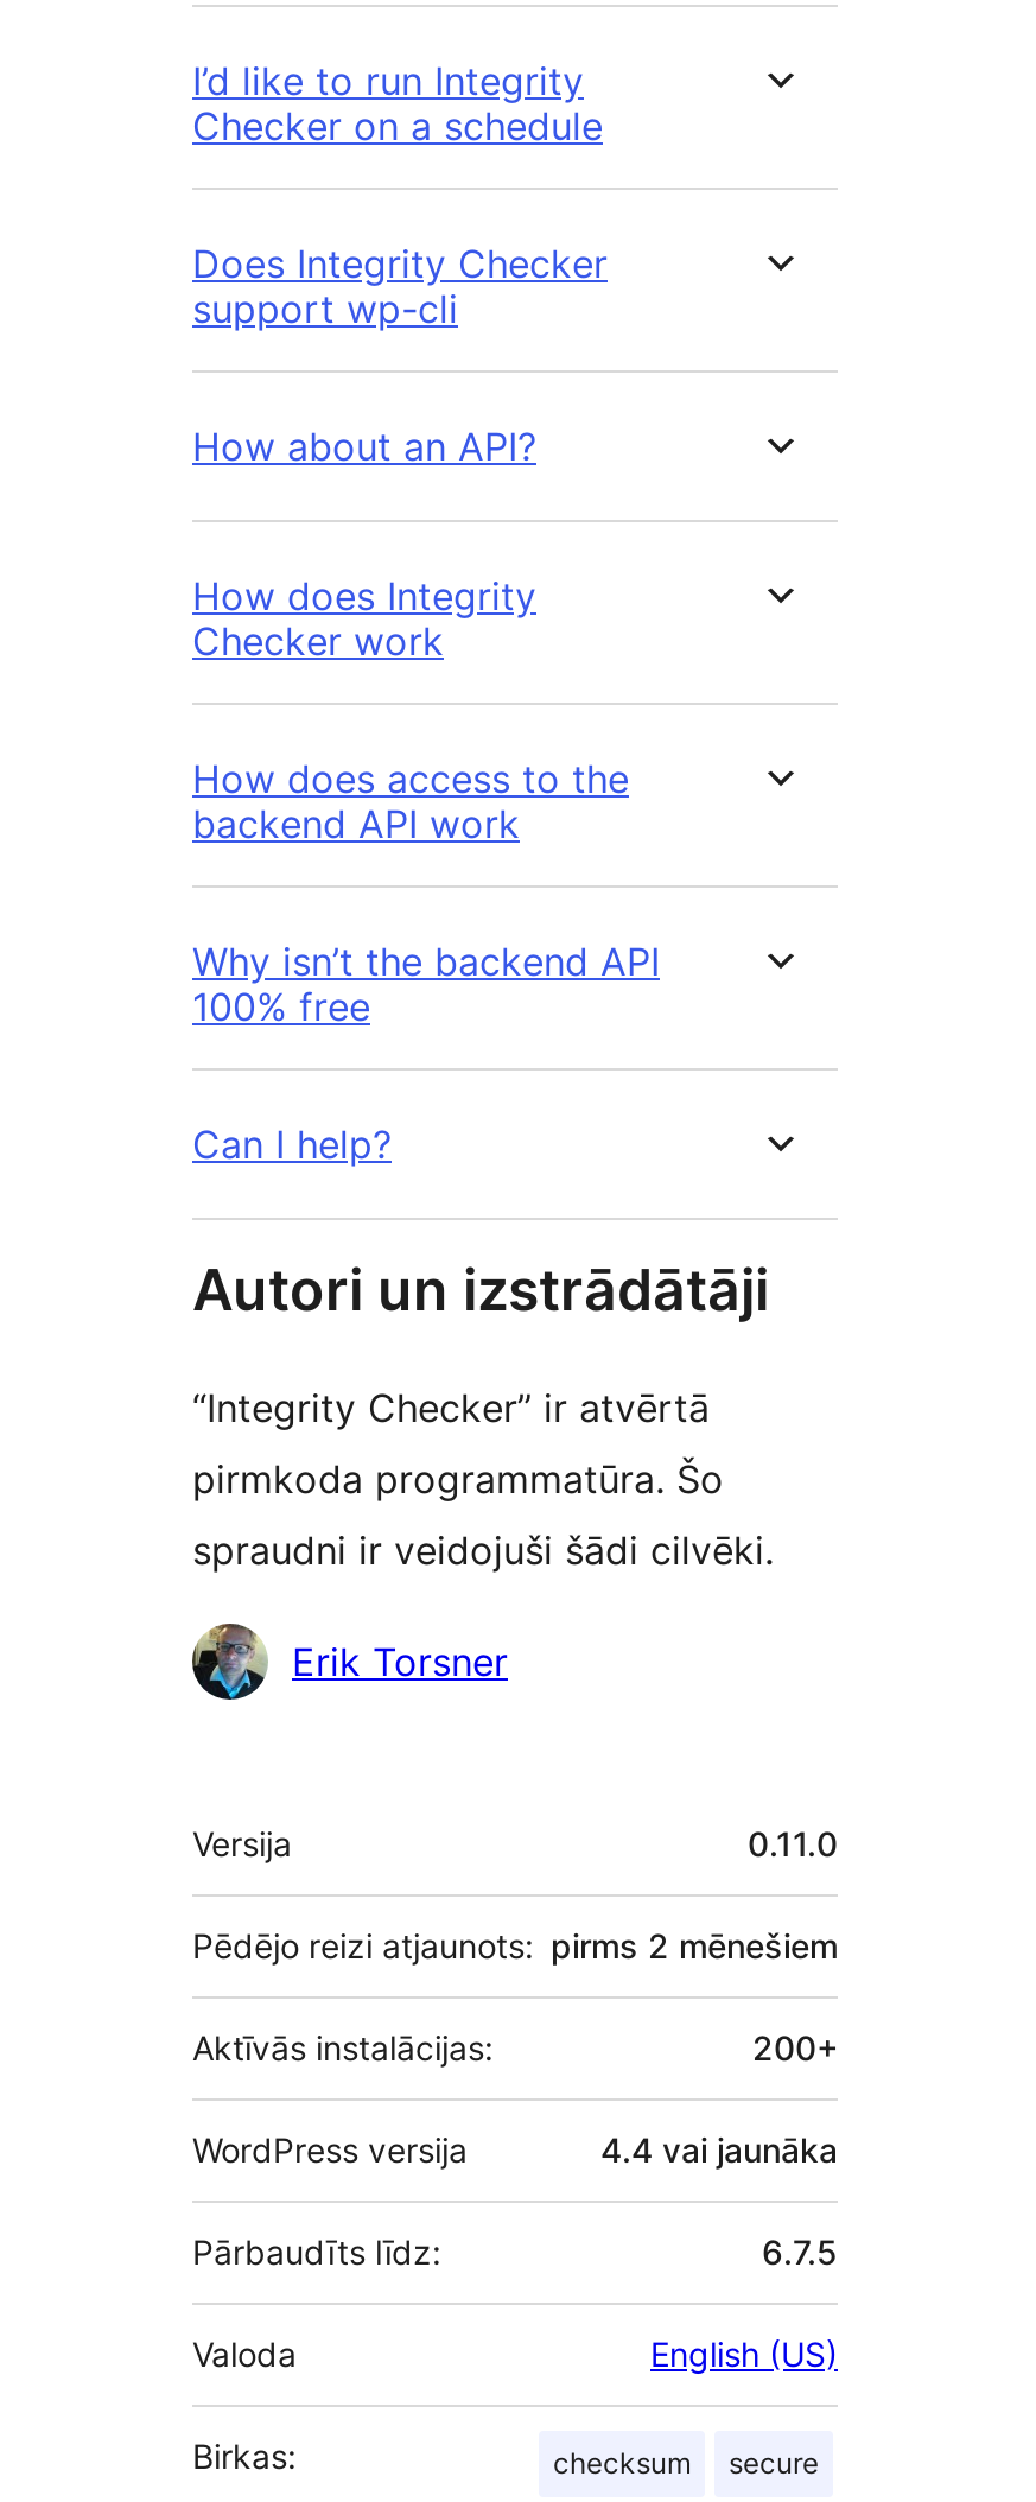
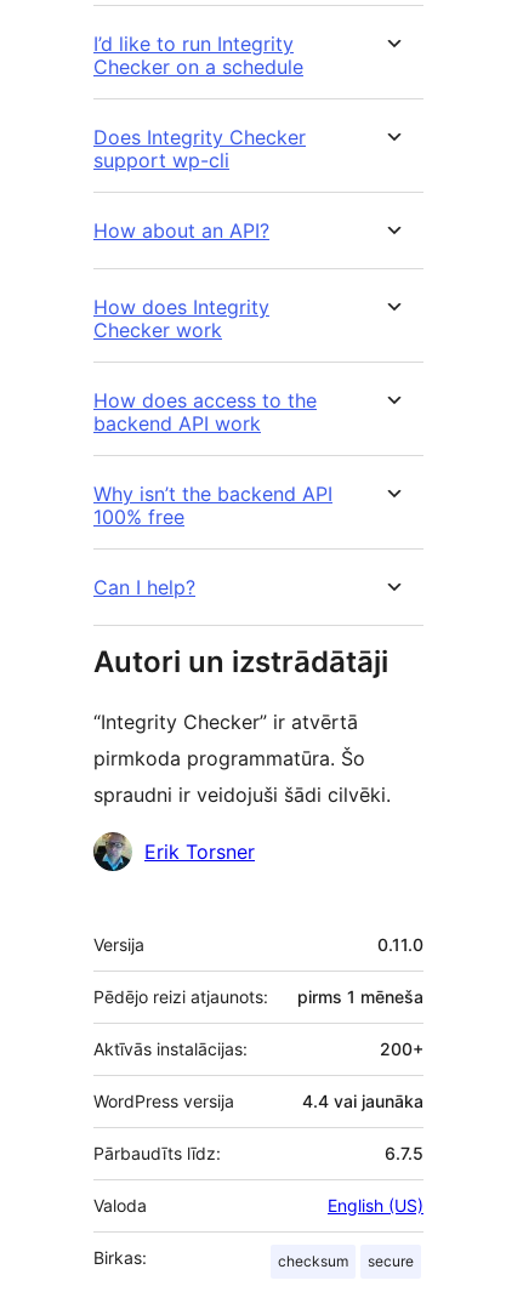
[192,1926,838,1966] Pēdējo reizi atjaunots: pirms 2 mēnešiem -> [93,987,423,1007] Pēdējo reizi atjaunots: | pirms 1 mēneša

